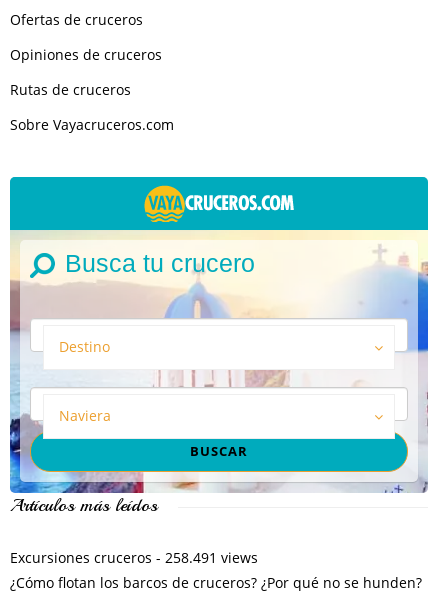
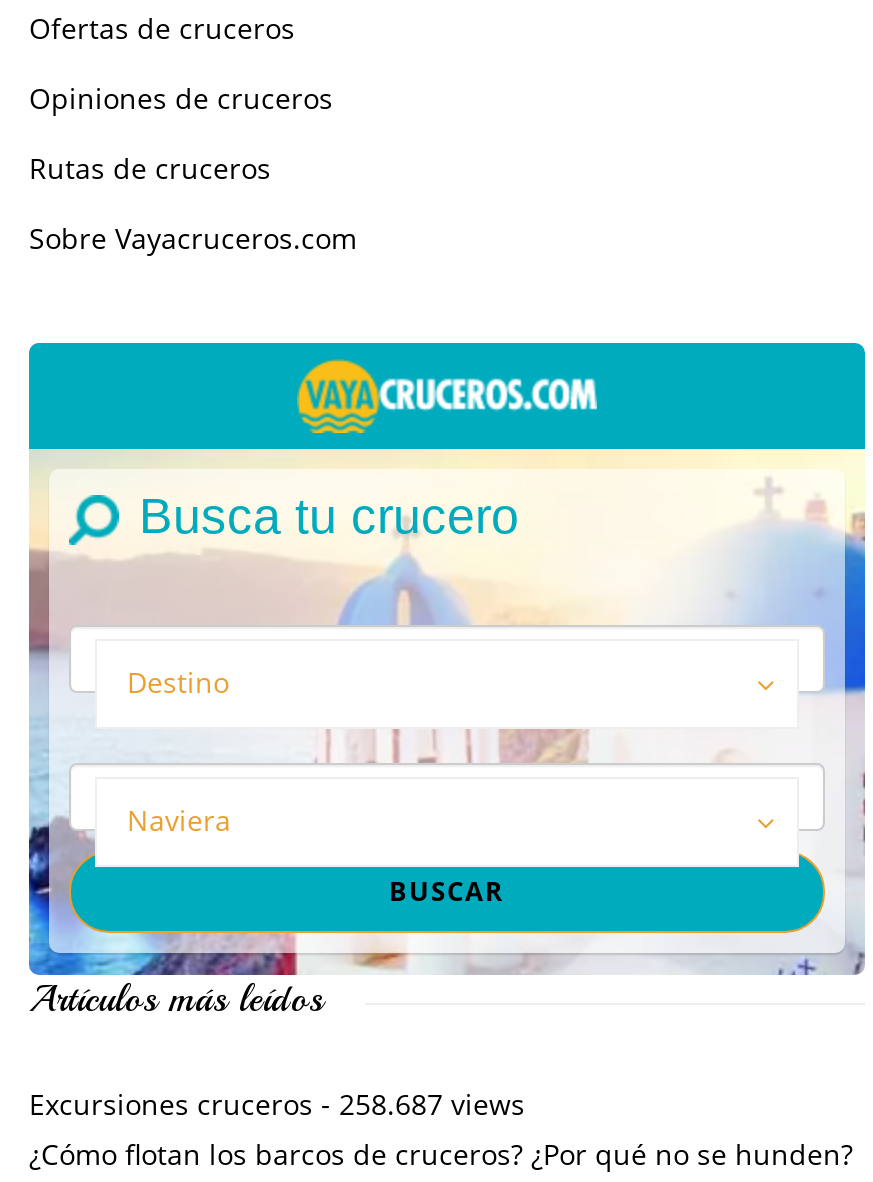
[10,548,258,567] Excursiones cruceros - 258.491 views -> [29,1085,525,1123] Excursiones cruceros - 258.687 views

